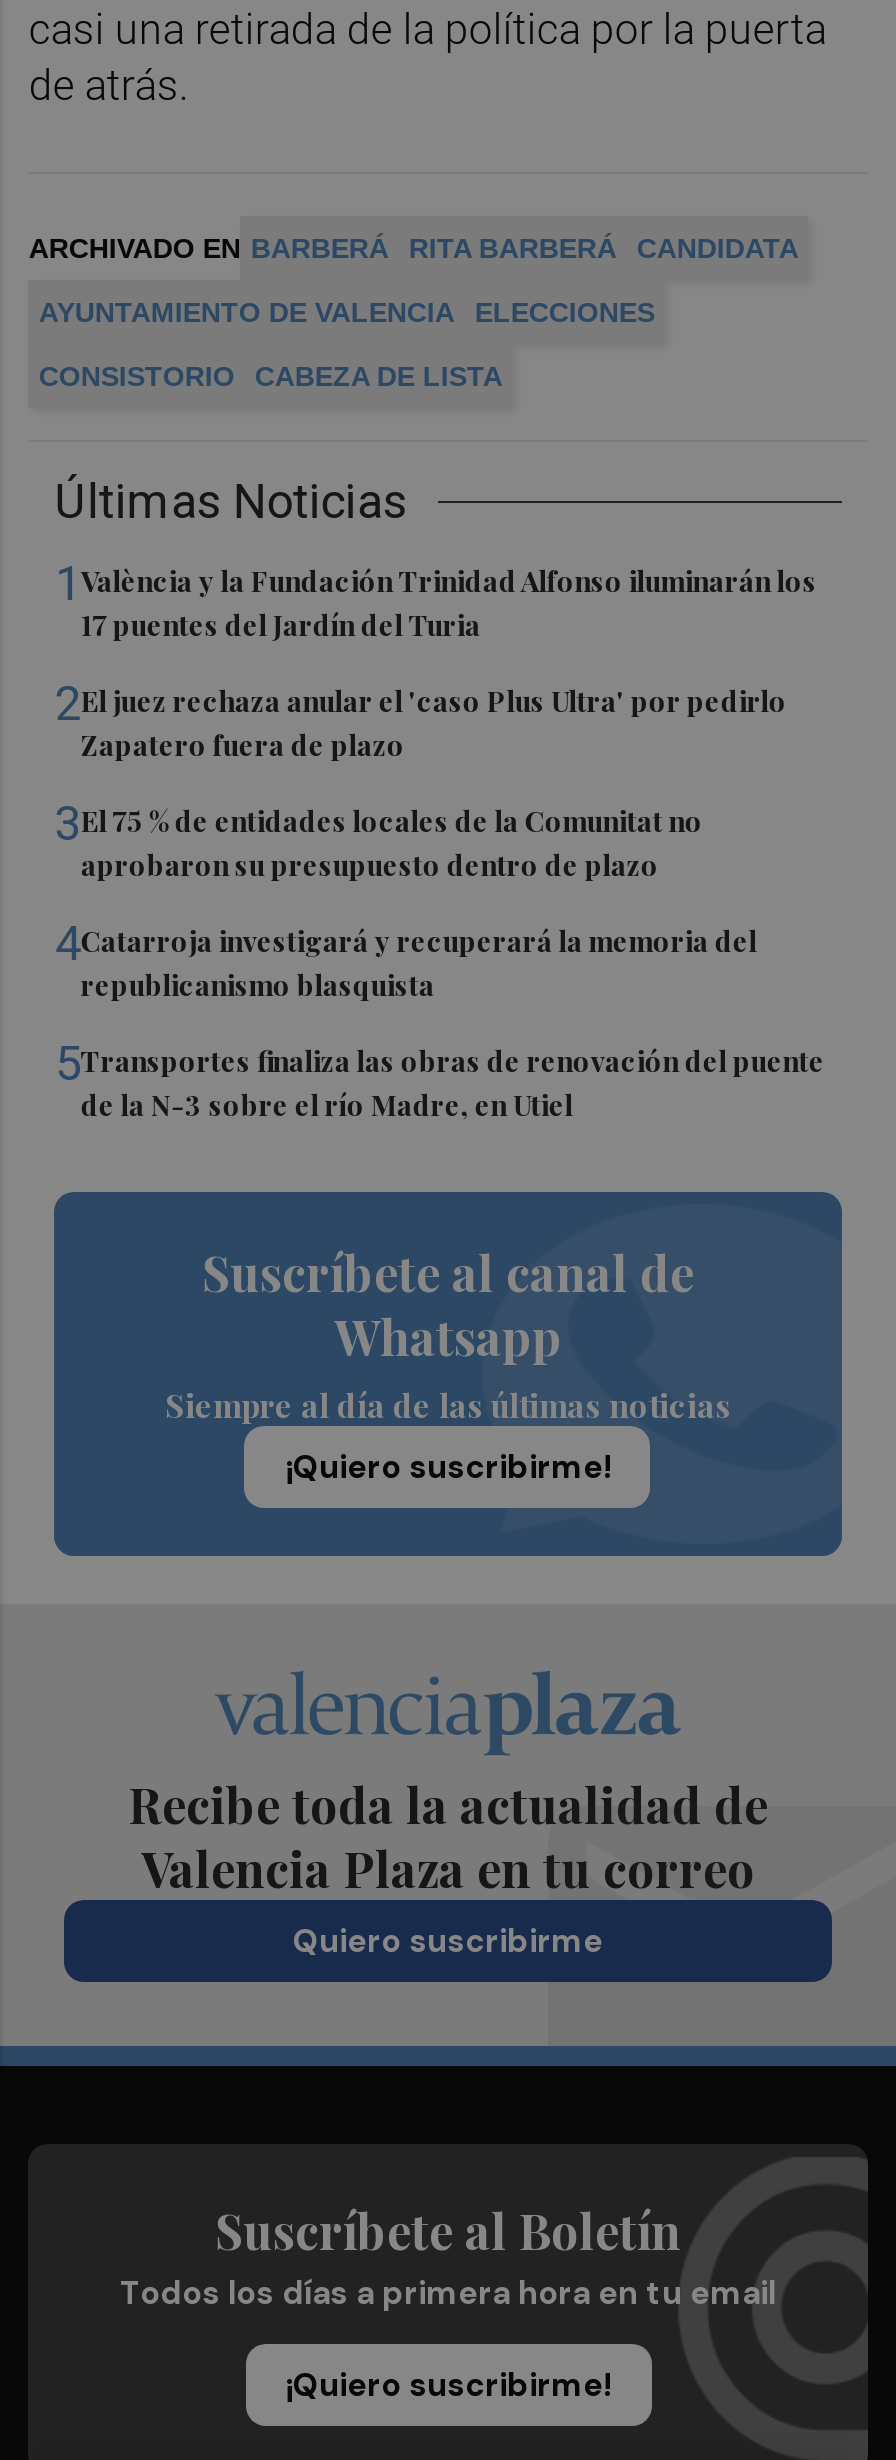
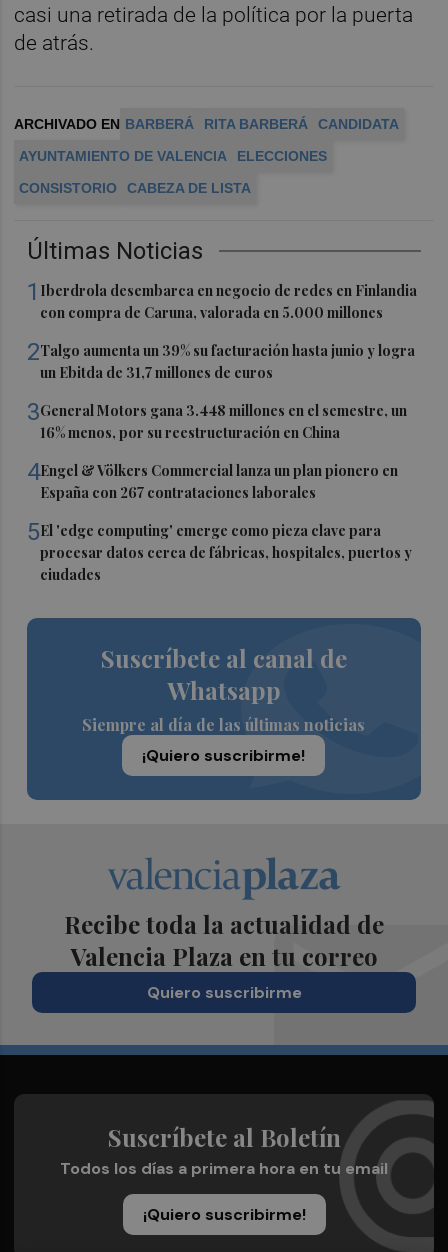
[55,556,817,644] 1València y la Fundación Trinidad Alfonso iluminarán los | 17 puentes del Jardín del Turia -> [27,278,417,322] 1Iberdrola desembarca en negocio de redes en Finlandia | con compra de Caruna, valorada en 5.000 millones
[55,676,787,764] 2El juez rechaza anular el 'caso Plus Ultra' por pedirlo | Zapatero fuera de plazo -> [27,338,415,382] 2Talgo aumenta un 39% su facturación hasta junio y logra | un Ebitda de 31,7 millones de euros
[55,796,703,884] 3El 75 % de entidades locales de la Comunitat no | aprobaron su presupuesto dentro de plazo -> [27,398,407,442] 3General Motors gana 3.448 millones en el semestre, un | 16% menos, por su reestructuración en China
[55,916,757,1004] 4Catarroja investigará y recuperará la memoria del | republicanismo blasquista -> [27,458,398,502] 4Engel & Völkers Commercial lanza un plan pionero en | España con 267 contrataciones laborales
[55,1036,825,1124] 5Transportes finaliza las obras de renovación del puente | de la N-3 sobre el río Madre, en Utiel -> [27,518,412,584] 5El 'edge computing' emerge como pieza clave para | procesar datos cerca de fábricas, hospitales, puertos y | ciudades

